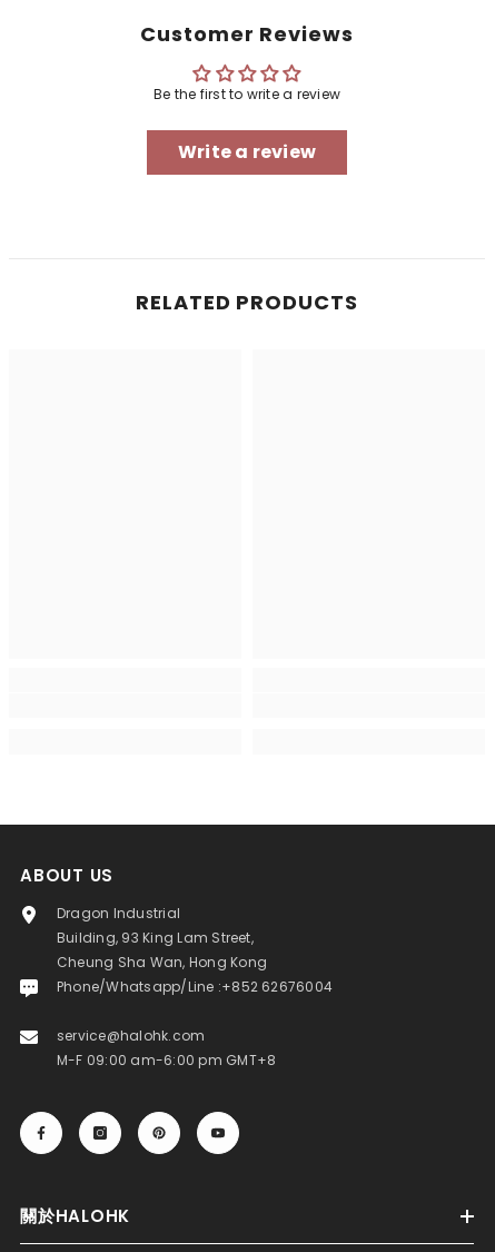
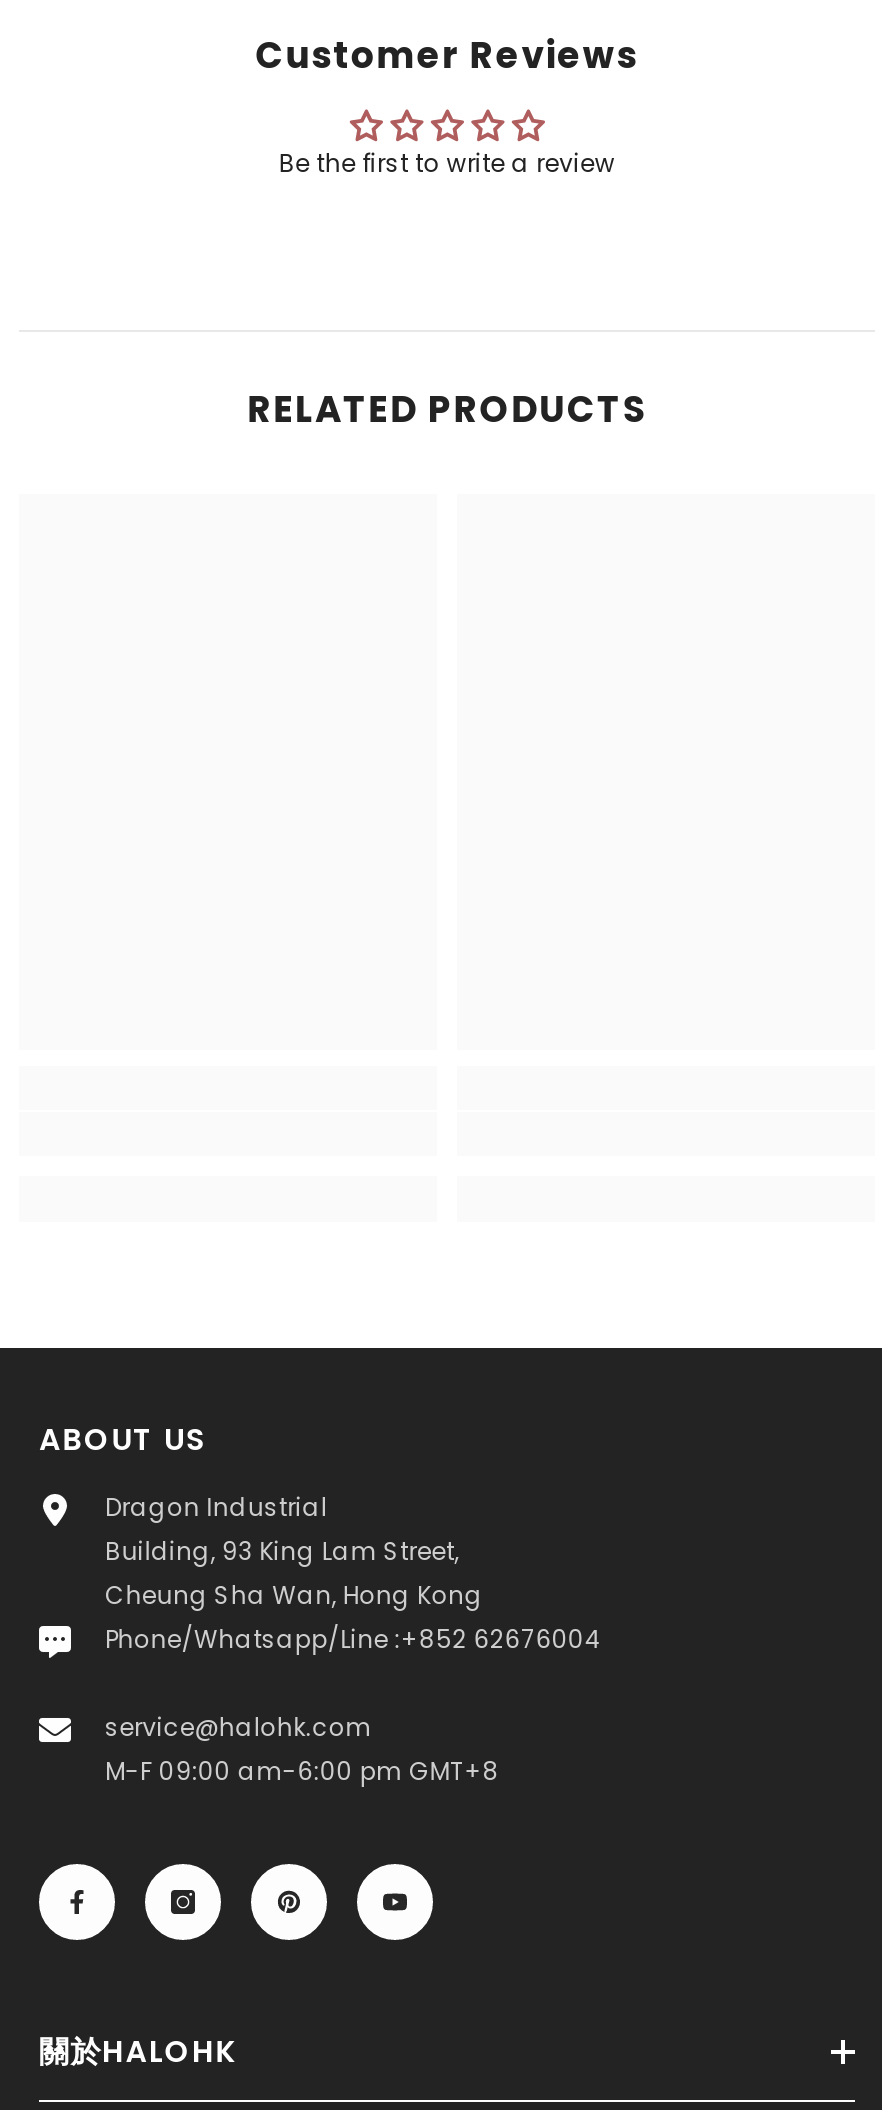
[178,139,316,165] Write a review -> none

